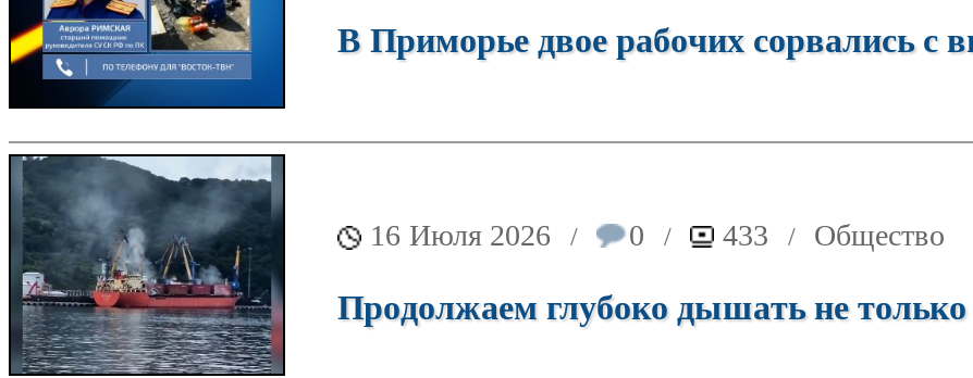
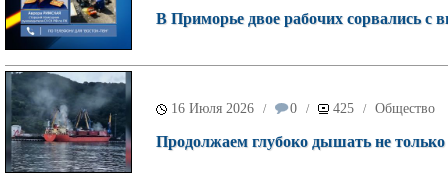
[370,219,945,252] 16 Июля 2026 / 0 / 433 / Общество -> [171,101,435,116] 16 Июля 2026 / 0 / 425 / Общество

